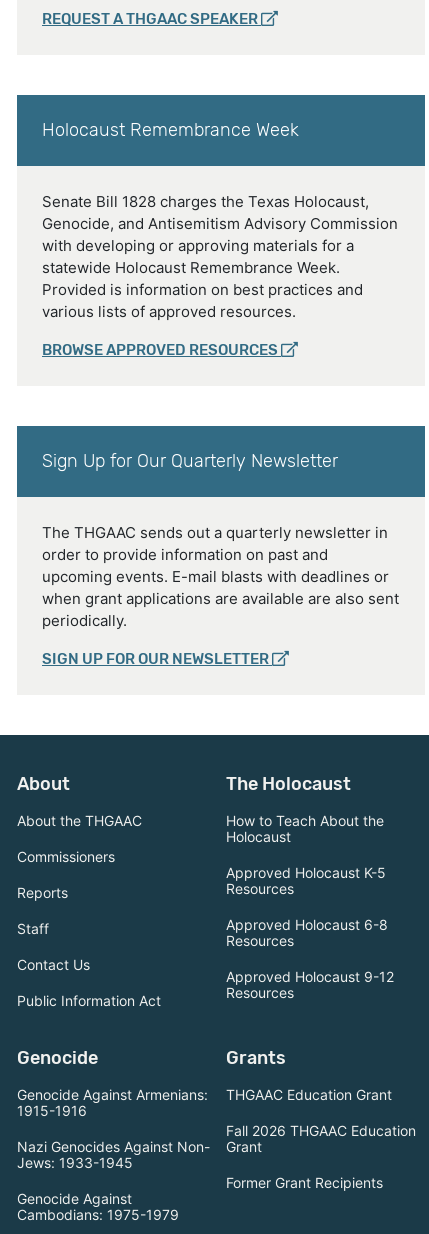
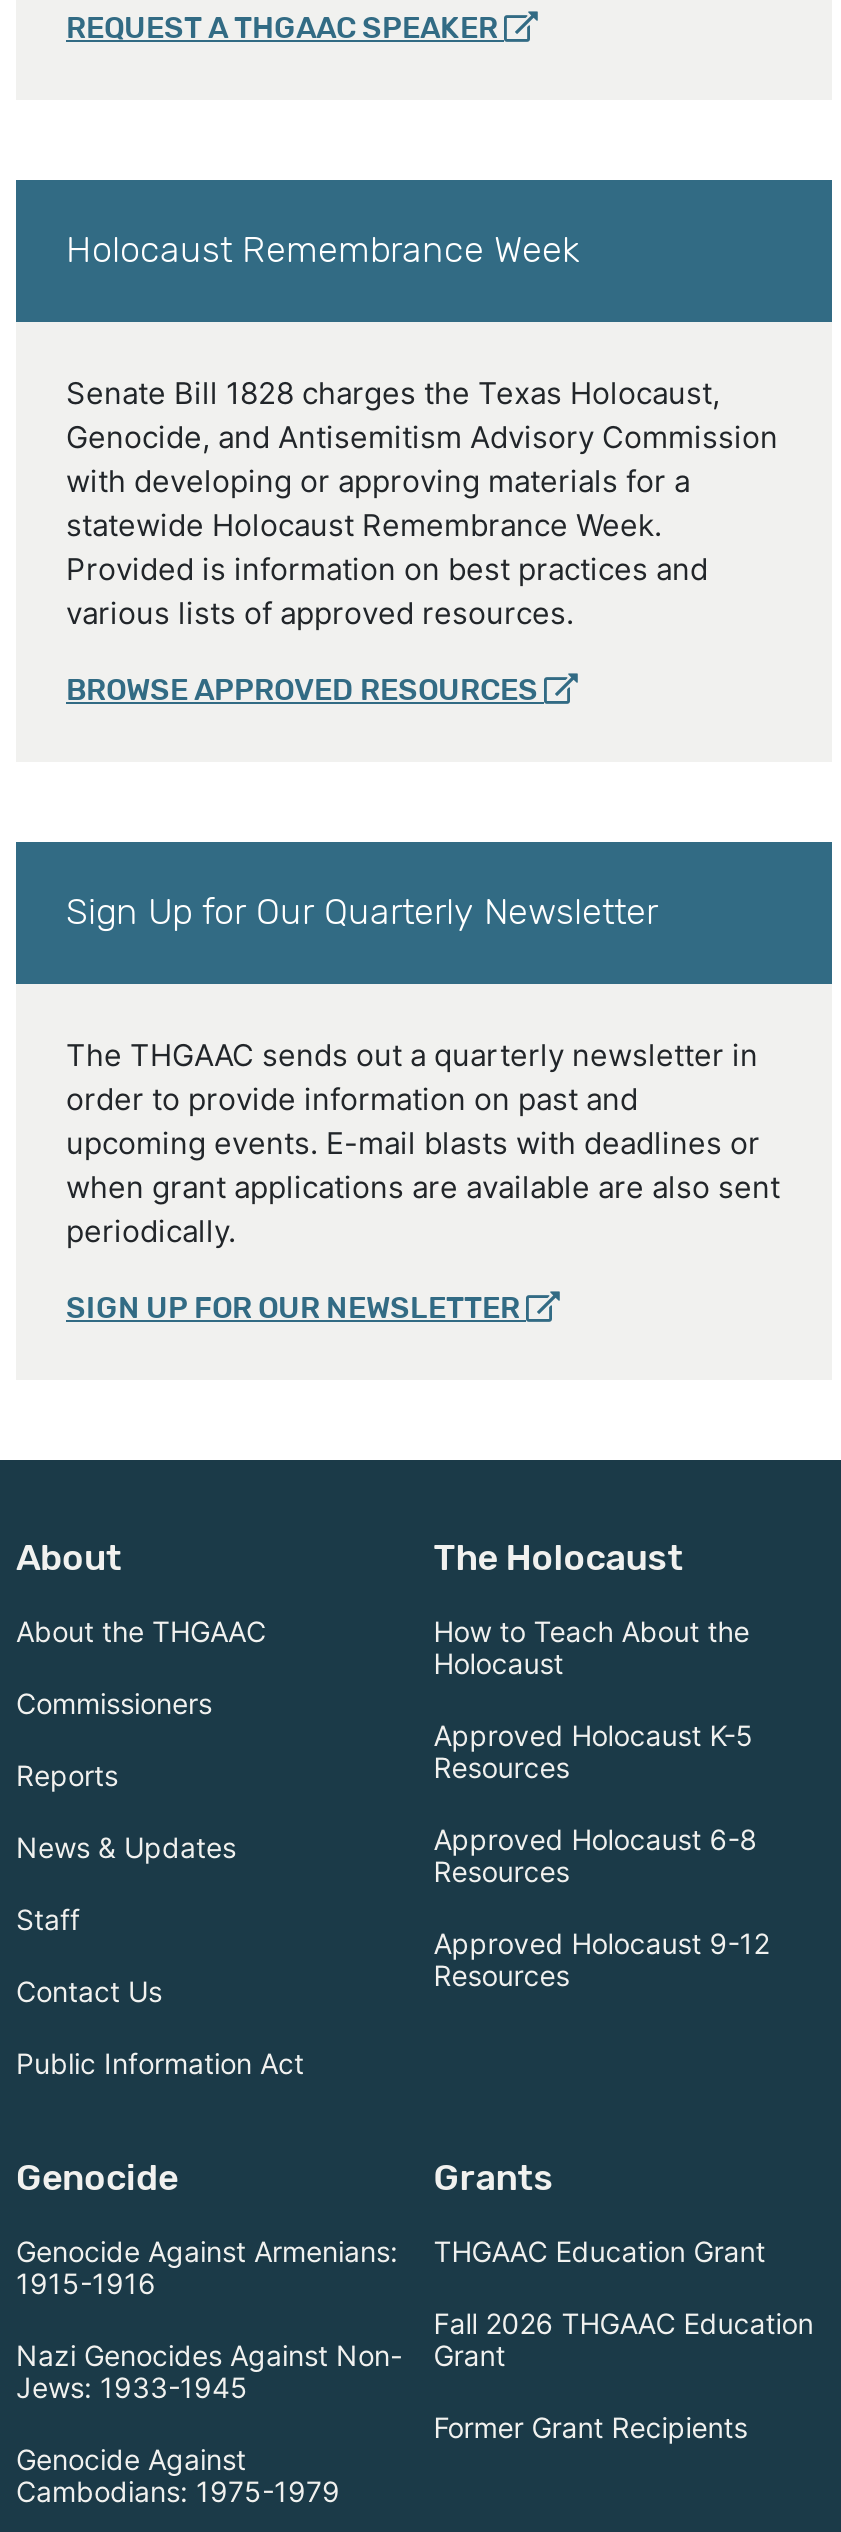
none -> [16,1830,236,1864] News & Updates

